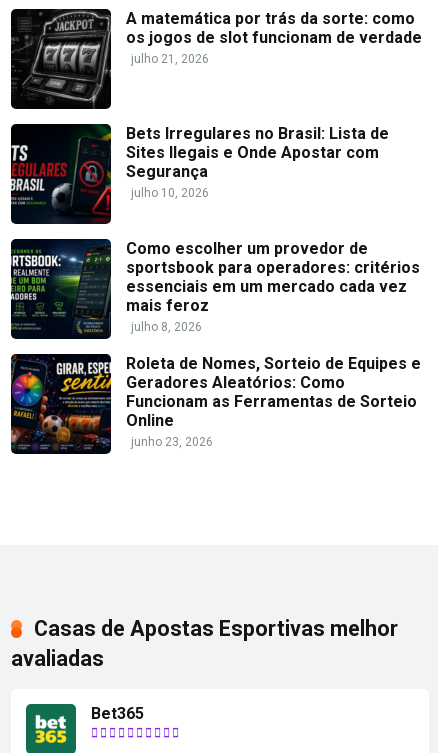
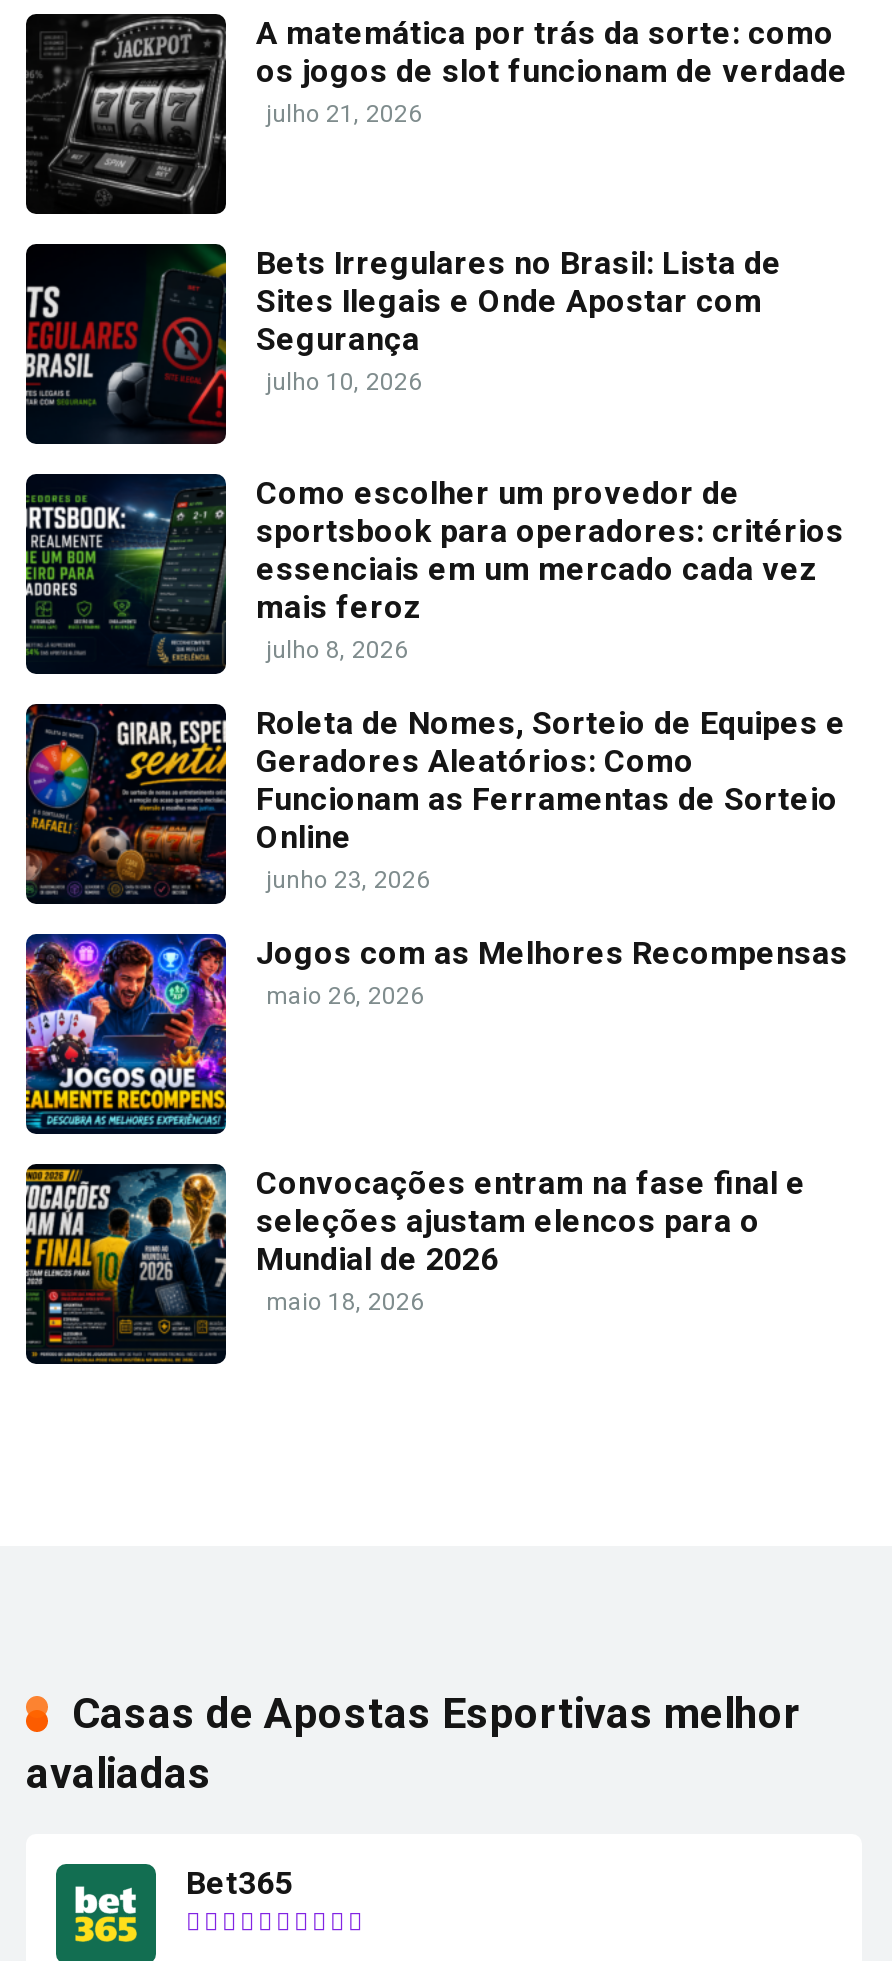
none -> [24,931,848,1137] [image] | Jogos com as Melhores Recompensas | maio 26, 2026
none -> [24,1161,806,1367] [image] | Convocações entram na fase final e | seleções ajustam elencos para o | Mundial de 2026 | maio 18, 2026

